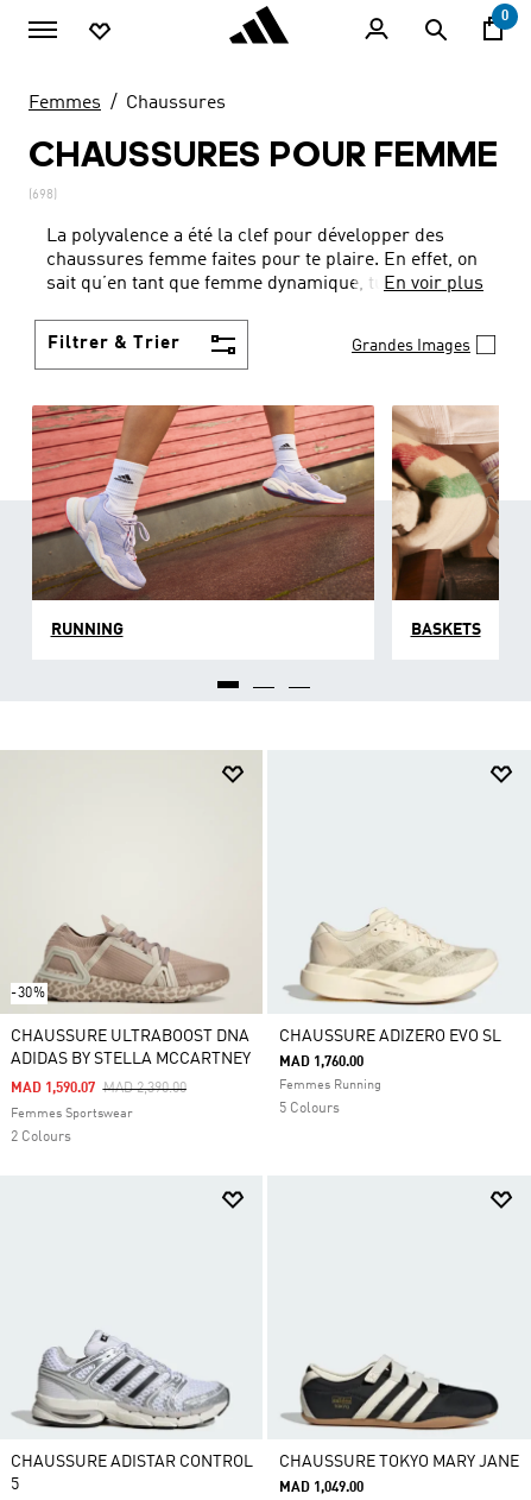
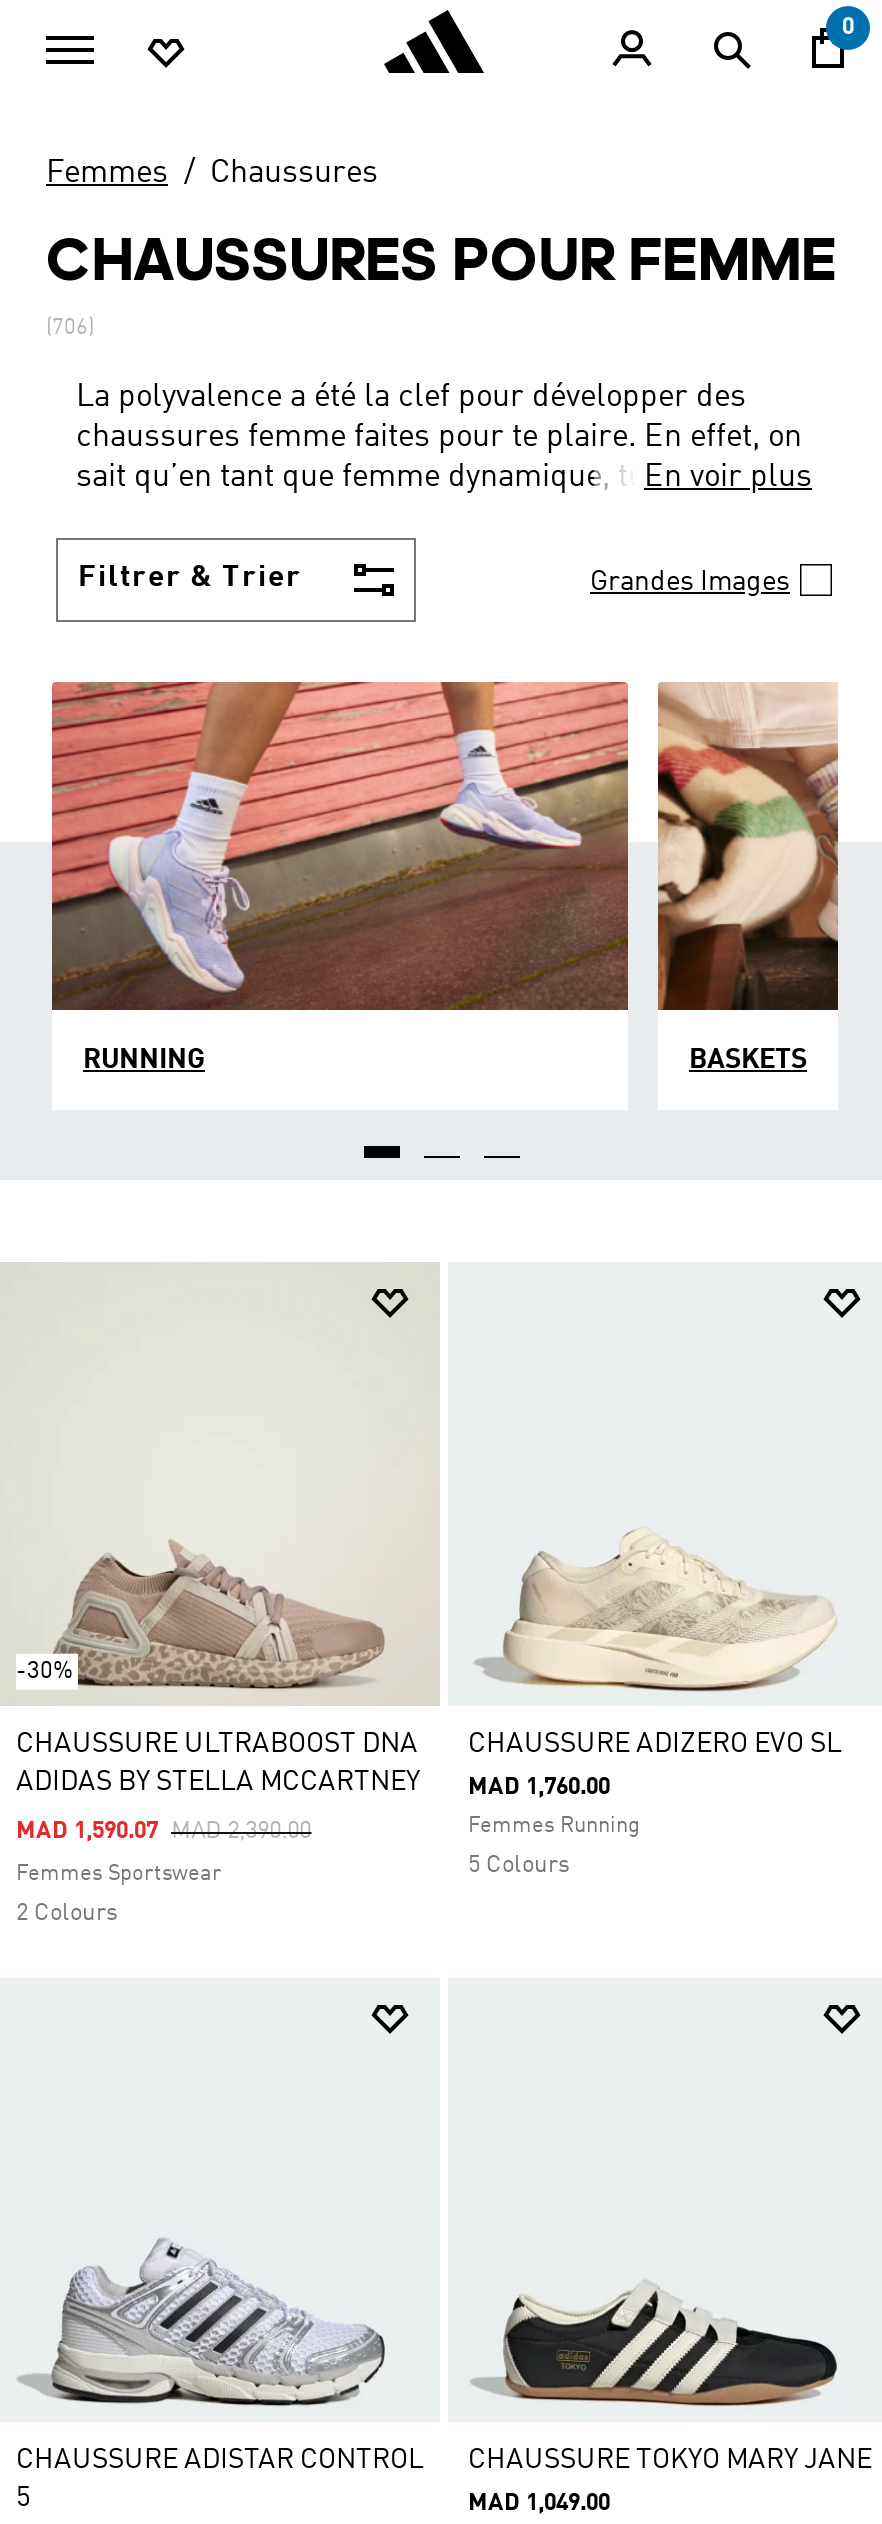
[29,189,57,202] (698) -> [46,318,94,340] (706)

